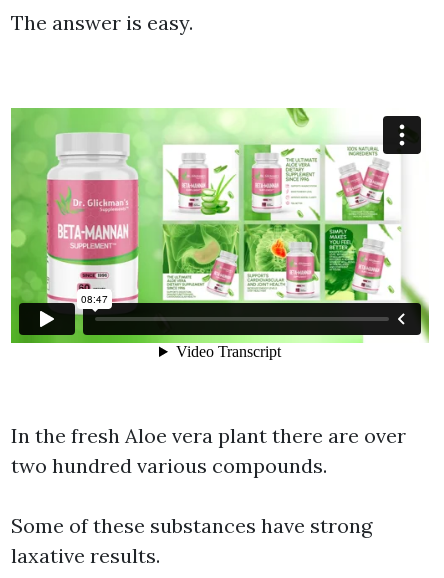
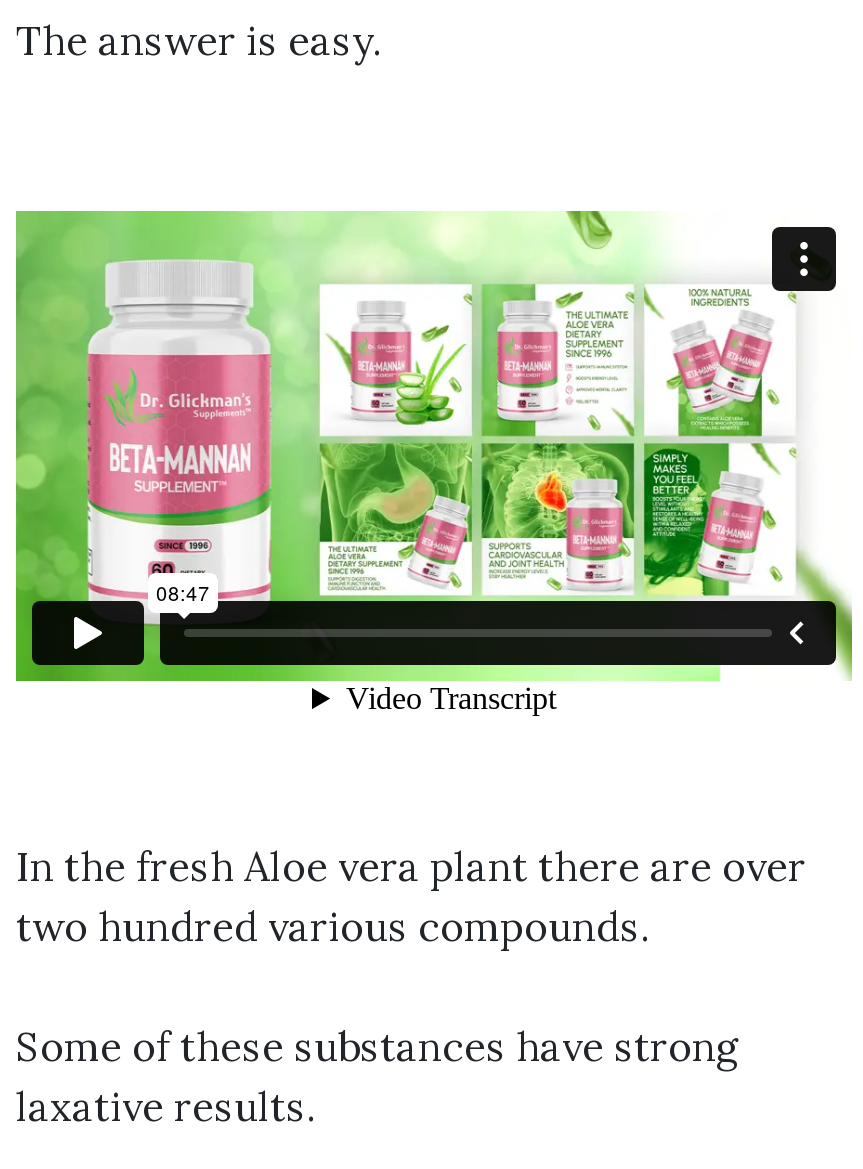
[382,115,422,155] [image] -> [760,227,836,303] [image]

